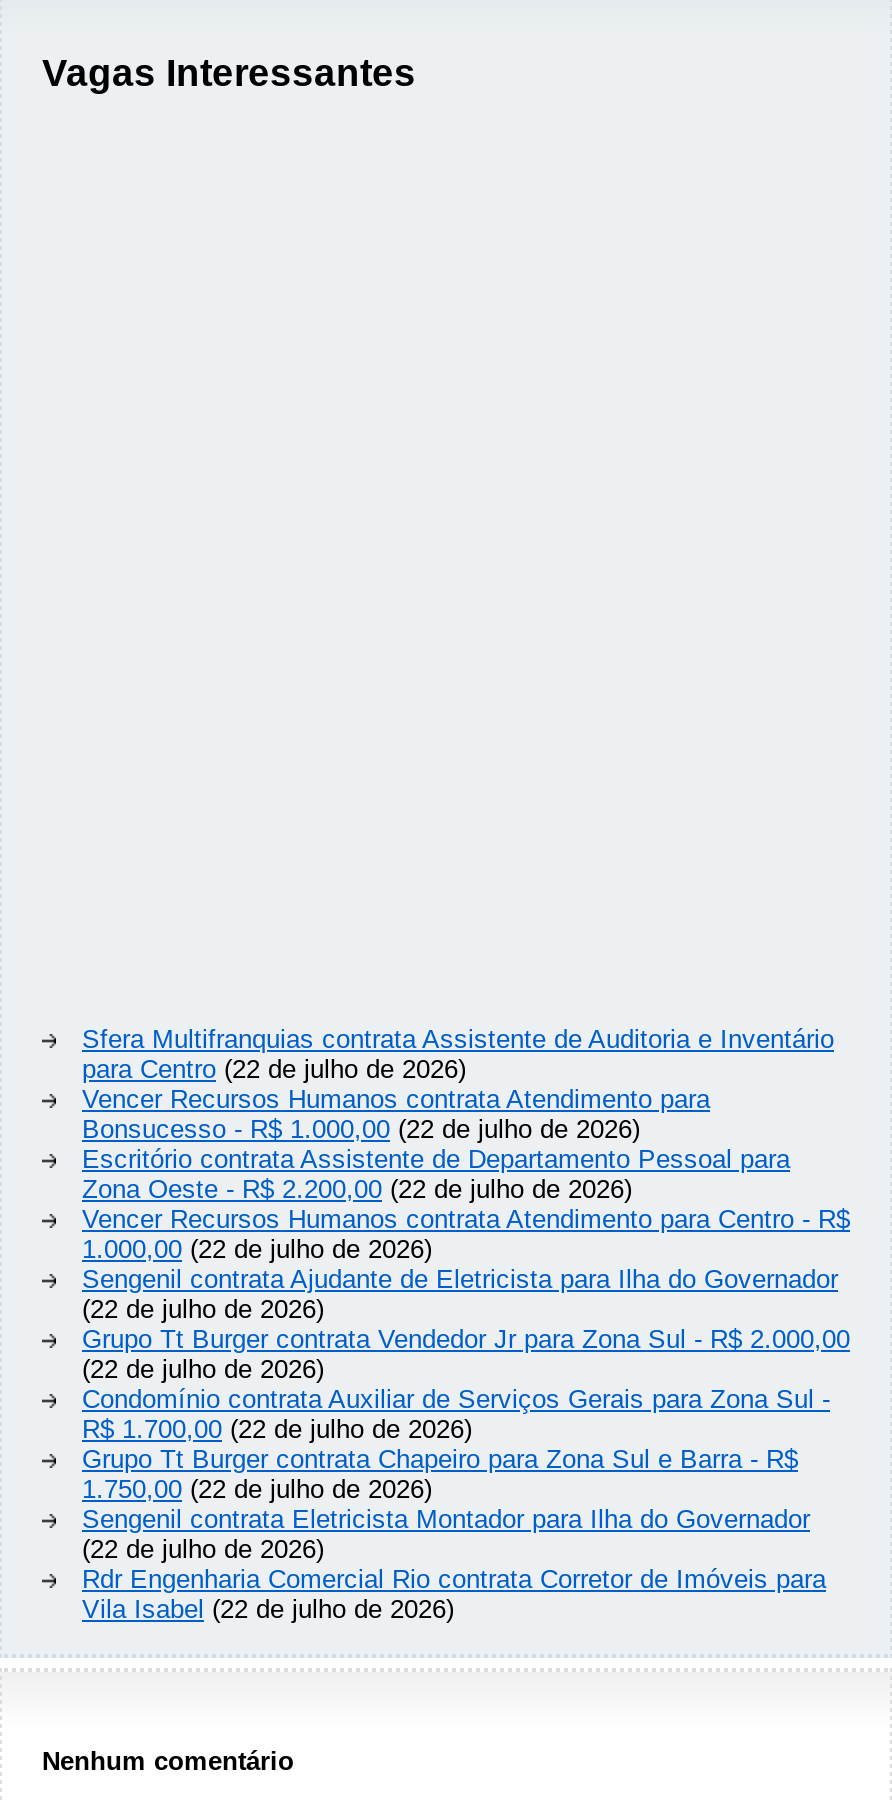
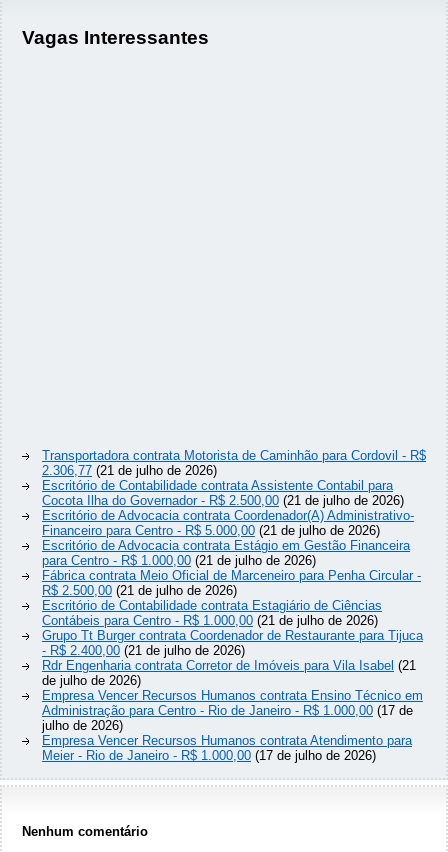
[82,1024,850,1624] Sfera Multifranquias contrata Assistente de Auditoria e Inventário | para Centro (22 de julho de 2026) | Vencer Recursos Humanos contrata Atendimento para | Bonsucesso - R$ 1.000,00 (22 de julho de 2026) | Escritório contrata Assistente de Departamento Pessoal para | Zona Oeste - R$ 2.200,00 (22 de julho de 2026) | Vencer Recursos Humanos contrata Atendimento para Centro - R$ | 1.000,00 (22 de julho de 2026) | Sengenil contrata Ajudante de Eletricista para Ilha do Governador | (22 de julho de 2026) | Grupo Tt Burger contrata Vendedor Jr para Zona Sul - R$ 2.000,00 | (22 de julho de 2026) | Condomínio contrata Auxiliar de Serviços Gerais para Zona Sul - | R$ 1.700,00 (22 de julho de 2026) | Grupo Tt Burger contrata Chapeiro para Zona Sul e Barra - R$ | 1.750,00 (22 de julho de 2026) | Sengenil contrata Eletricista Montador para Ilha do Governador | (22 de julho de 2026) | Rdr Engenharia Comercial Rio contrata Corretor de Imóveis para | Vila Isabel (22 de julho de 2026) -> [42,448,426,763] Transportadora contrata Motorista de Caminhão para Cordovil - R$ | 2.306,77 (21 de julho de 2026) | Escritório de Contabilidade contrata Assistente Contabil para | Cocota Ilha do Governador - R$ 2.500,00 (21 de julho de 2026) | Escritório de Advocacia contrata Coordenador(A) Administrativo- | Financeiro para Centro - R$ 5.000,00 (21 de julho de 2026) | Escritório de Advocacia contrata Estágio em Gestão Financeira | para Centro - R$ 1.000,00 (21 de julho de 2026) | Fábrica contrata Meio Oficial de Marceneiro para Penha Circular - | R$ 2.500,00 (21 de julho de 2026) | Escritório de Contabilidade contrata Estagiário de Ciências | Contábeis para Centro - R$ 1.000,00 (21 de julho de 2026) | Grupo Tt Burger contrata Coordenador de Restaurante para Tijuca | - R$ 2.400,00 (21 de julho de 2026) | Rdr Engenharia contrata Corretor de Imóveis para Vila Isabel (21 | de julho de 2026) | Empresa Vencer Recursos Humanos contrata Ensino Técnico em | Administração para Centro - Rio de Janeiro - R$ 1.000,00 (17 de | julho de 2026) | Empresa Vencer Recursos Humanos contrata Atendimento para | Meier - Rio de Janeiro - R$ 1.000,00 (17 de julho de 2026)

